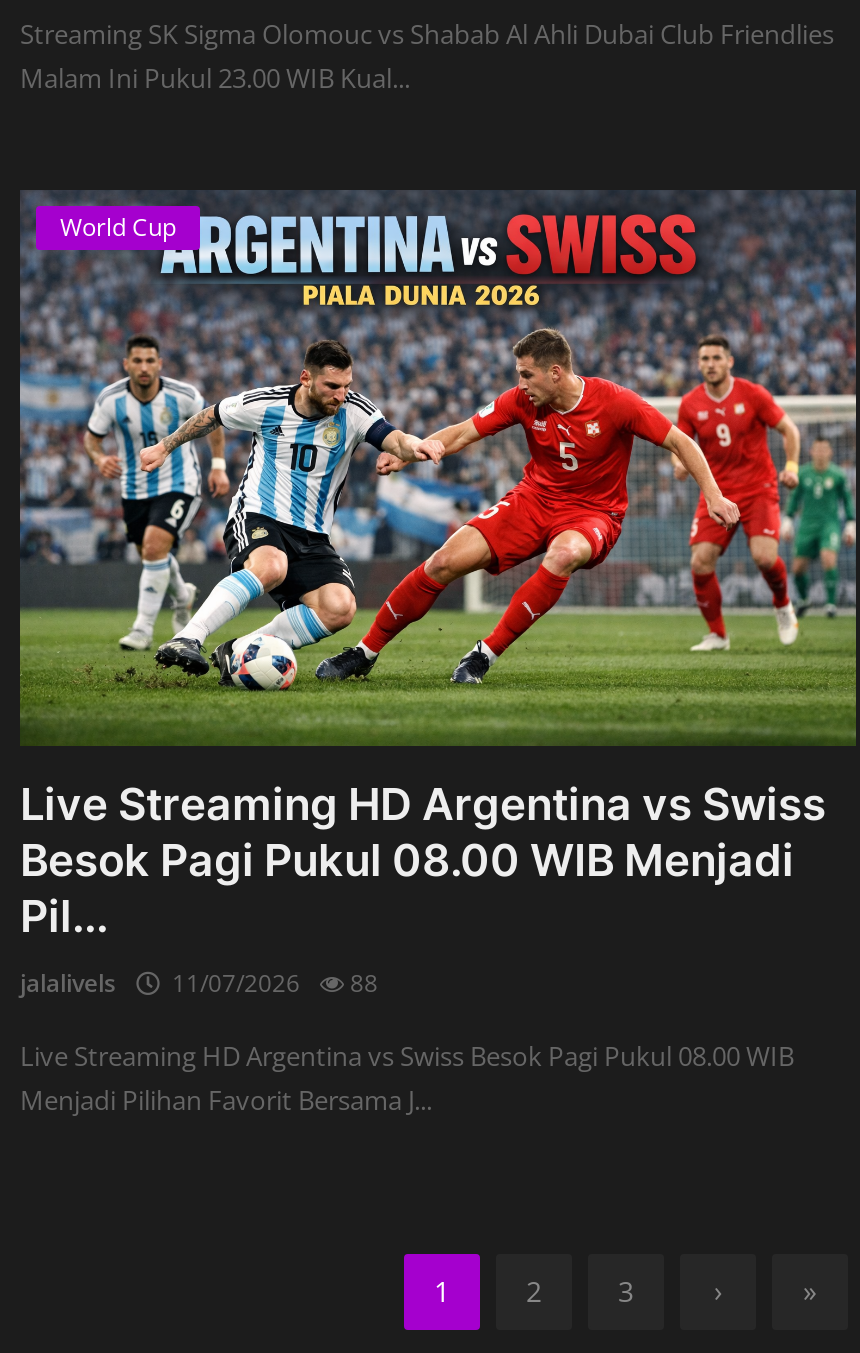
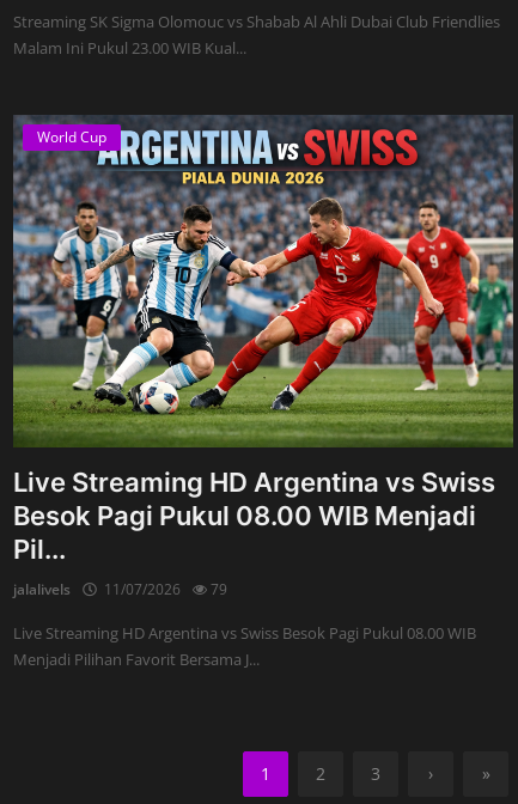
[20,966,378,1000] jalalivels 11/07/2026 88 -> [13,579,227,600] jalalivels 11/07/2026 79

